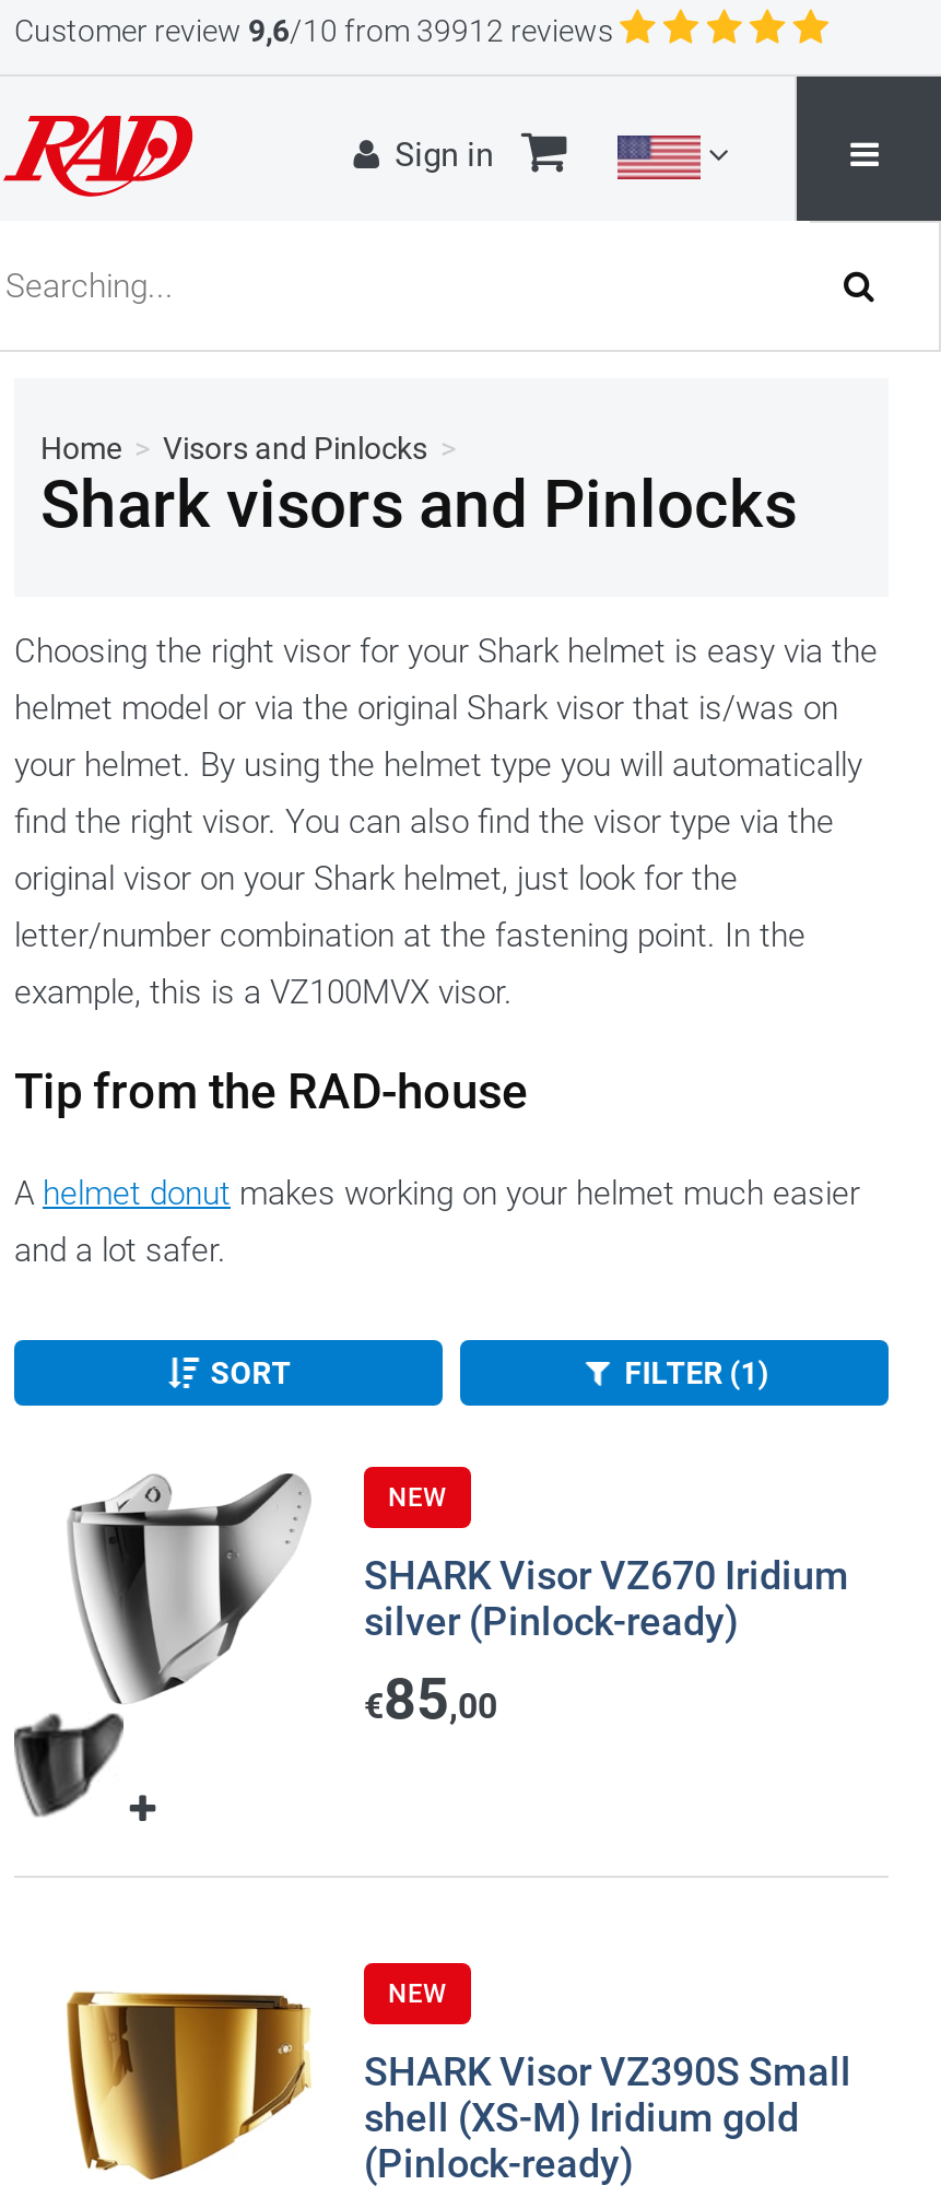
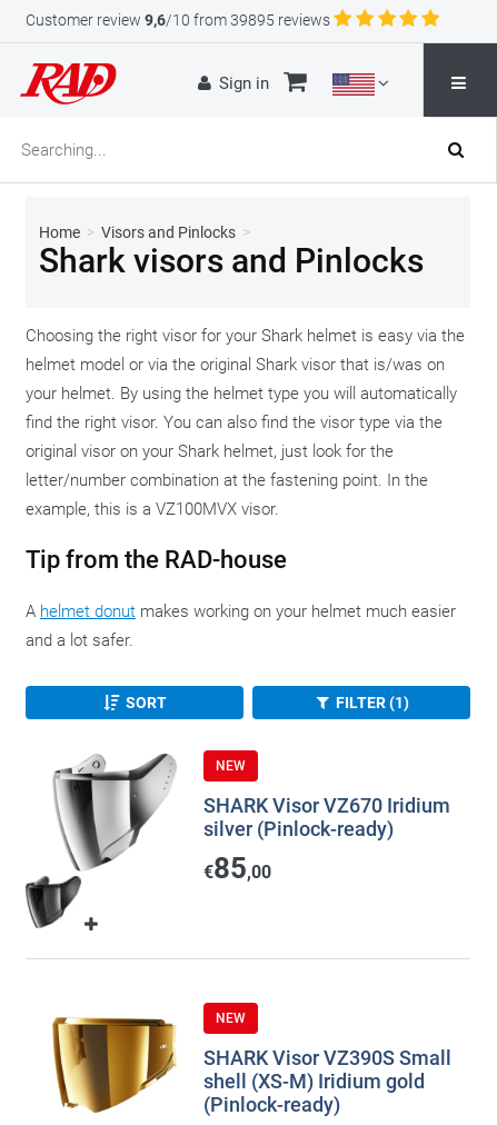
[14,13,613,48] Customer review 9,6/10 from 39912 reviews -> [26,11,330,29] Customer review 9,6/10 from 39895 reviews

